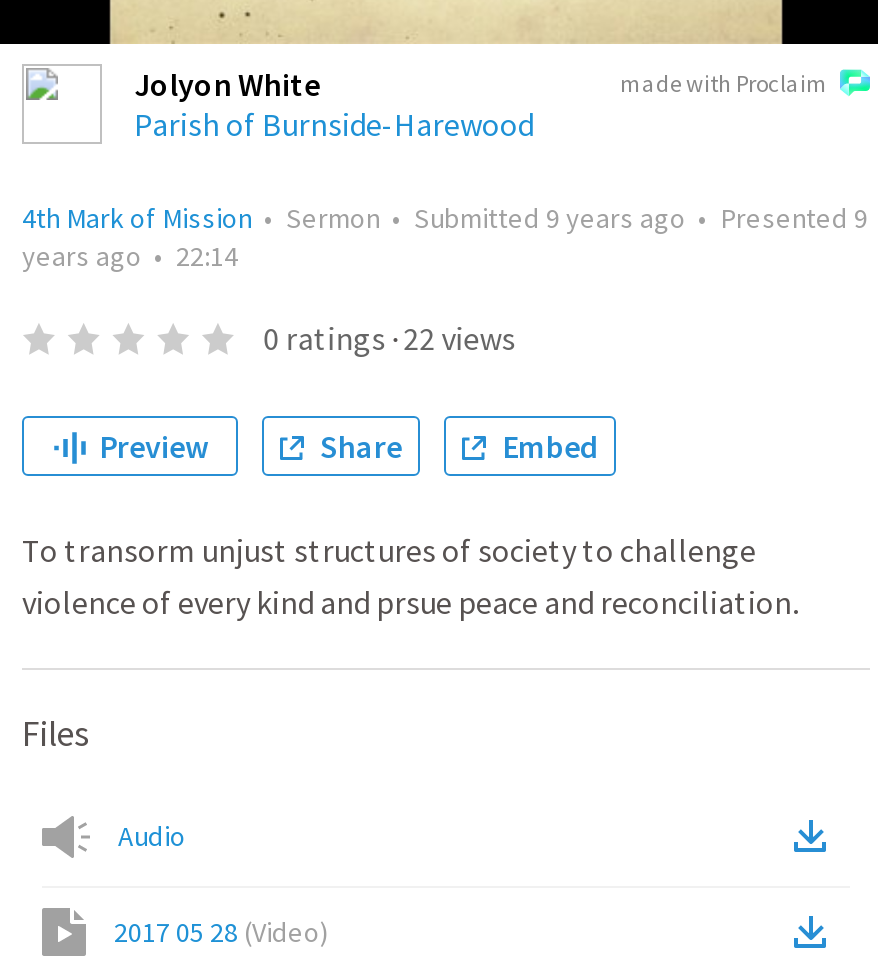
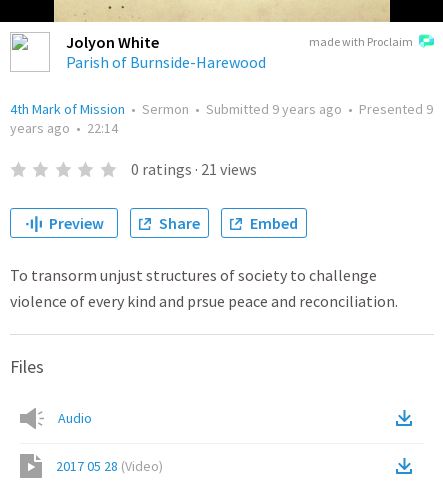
[263,318,515,358] 0 ratings · 22 views -> [131,159,257,179] 0 ratings · 21 views

